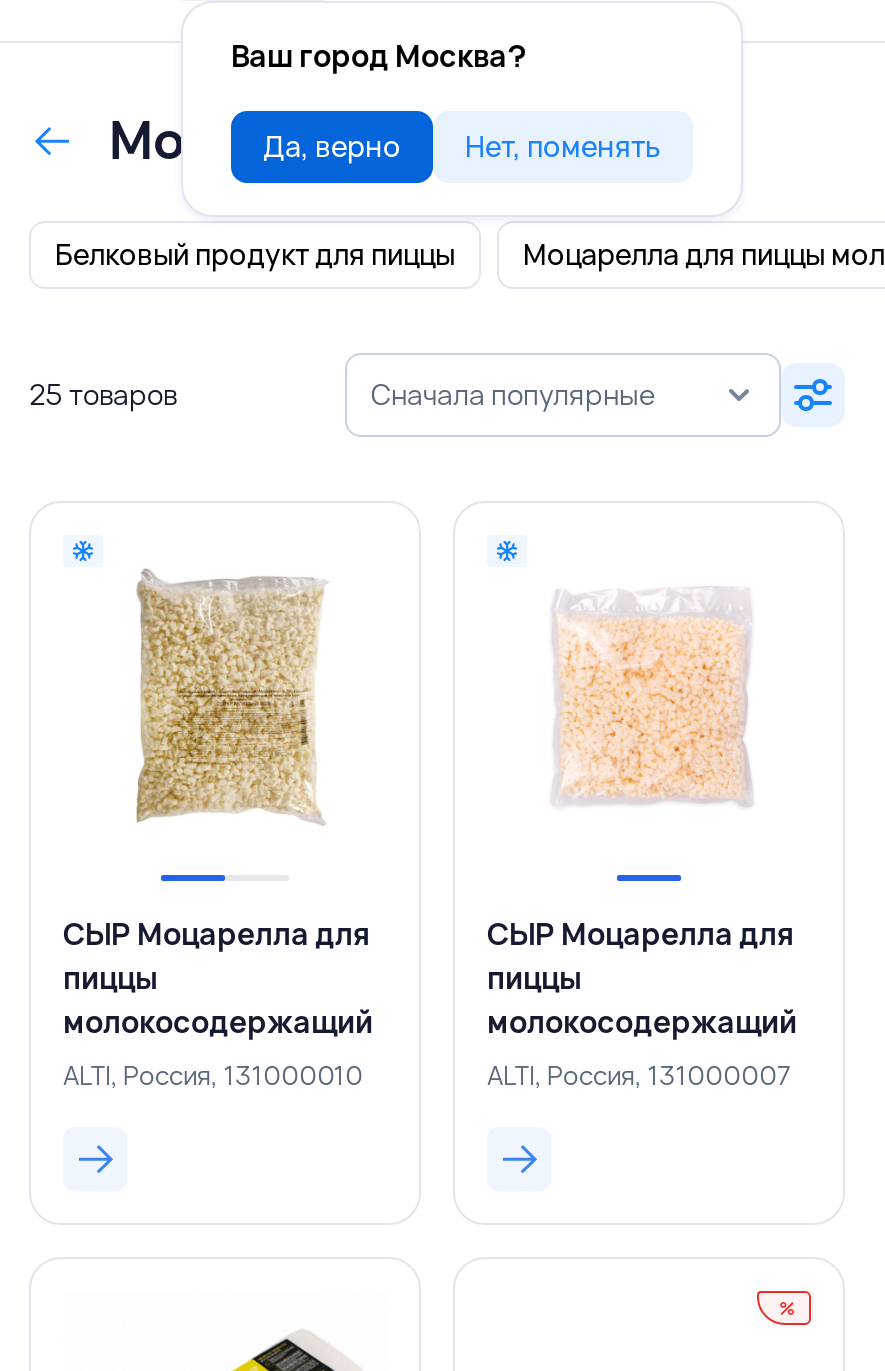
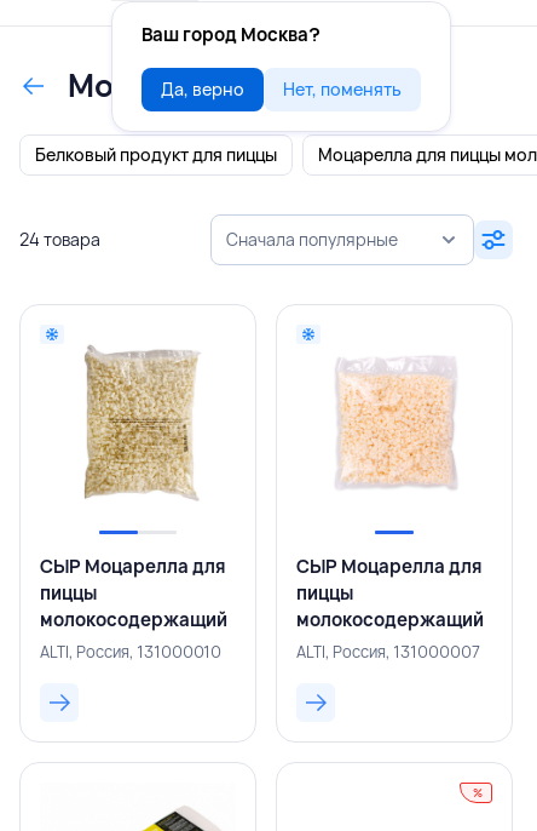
[29,375,177,413] 25 товаров -> [19,228,100,251] 24 товара

